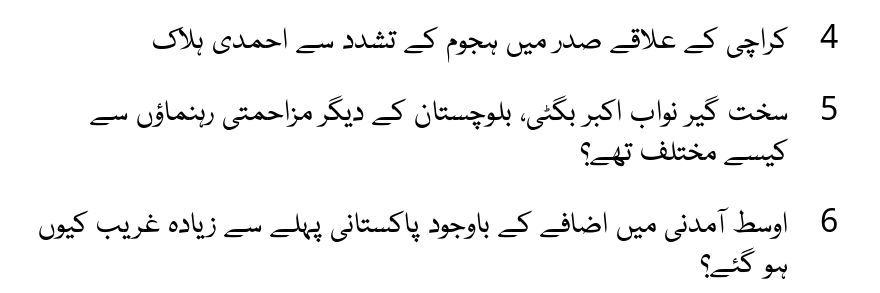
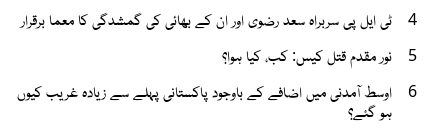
[152,15,788,59] کراچی کے علاقے صدر میں ہجوم کے تشدد سے احمدی ہلاک -> [21,8,392,30] ٹی ایل پی سربراہ سعد رضوی اور ان کے بھائی کی گمشدگی کا معما برقرار
[90,87,788,171] سخت گیر نواب اکبر بگٹی، بلوچستان کے دیگر مزاحمتی رہنماؤں سے | کیسے مختلف تھے؟ -> [222,44,392,66] نور مقدم قتل کیس: کب، کیا ہوا؟

